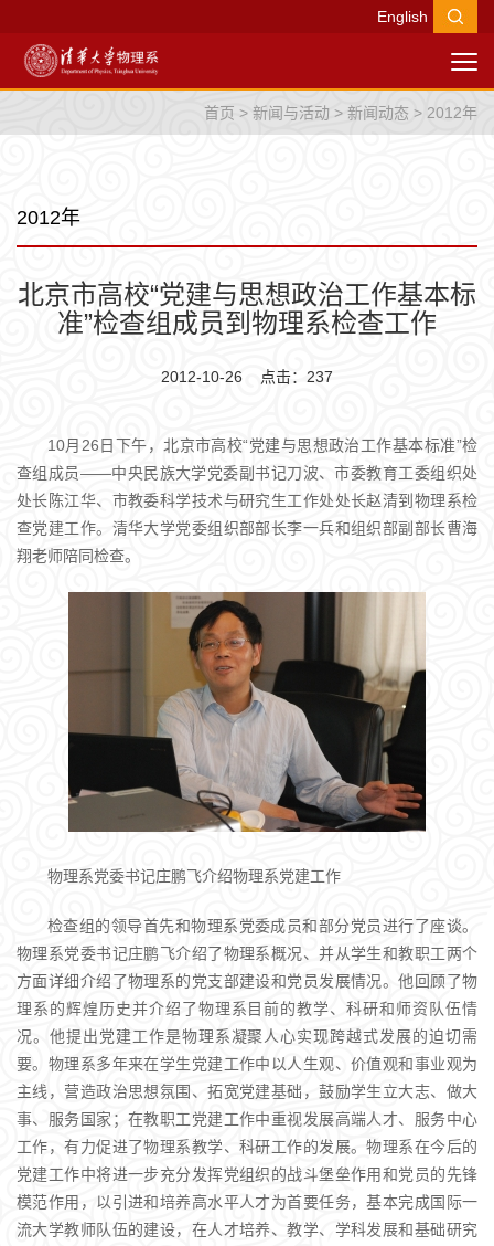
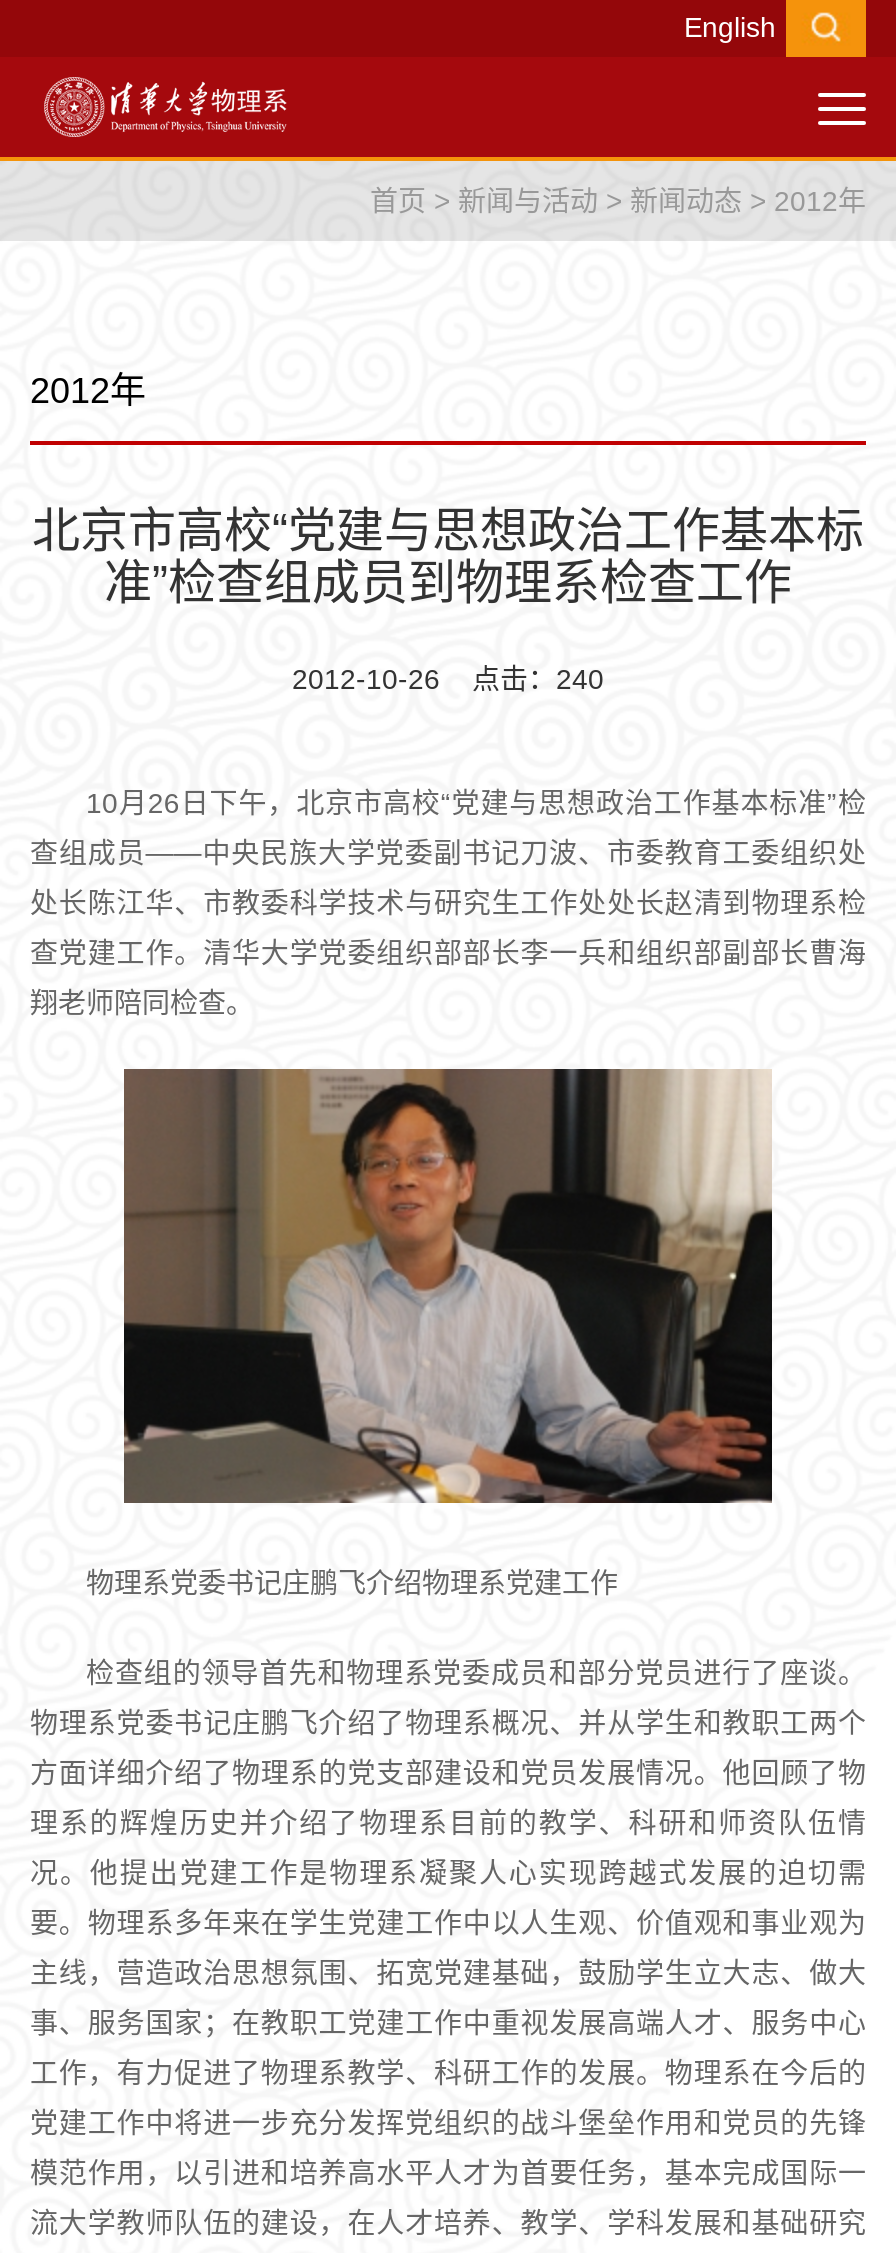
[161,368,333,386] 2012-10-26 点击：237 -> [292,663,604,695] 2012-10-26 点击：240

